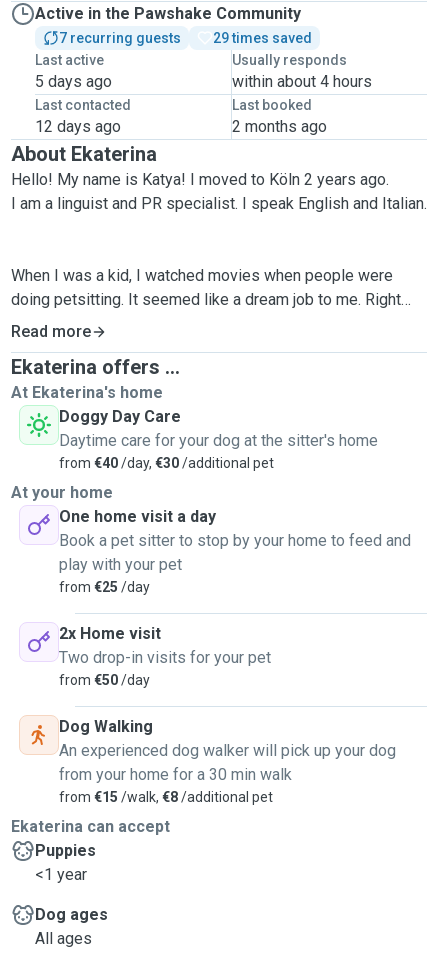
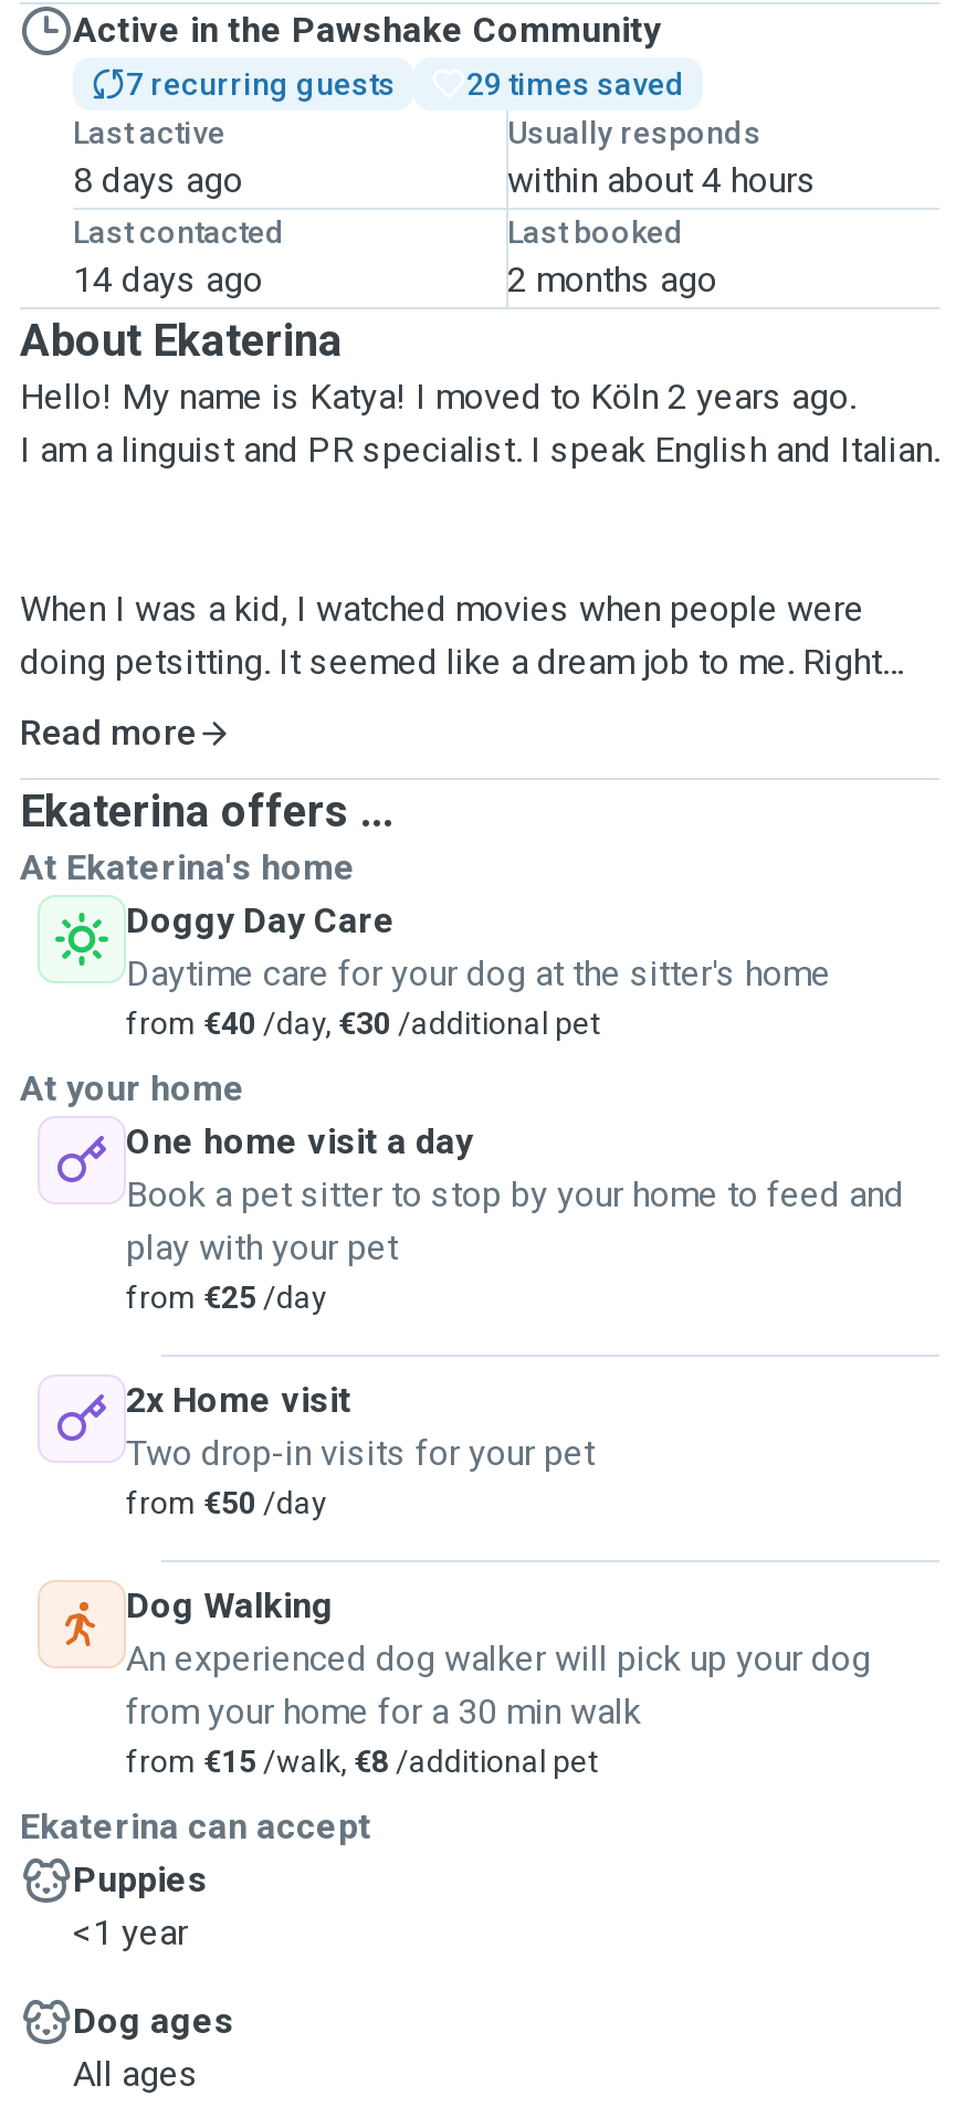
[35,72,112,91] 5 days ago -> [73,159,243,201] 8 days ago
[35,117,121,136] 12 days ago -> [73,259,263,301] 14 days ago

